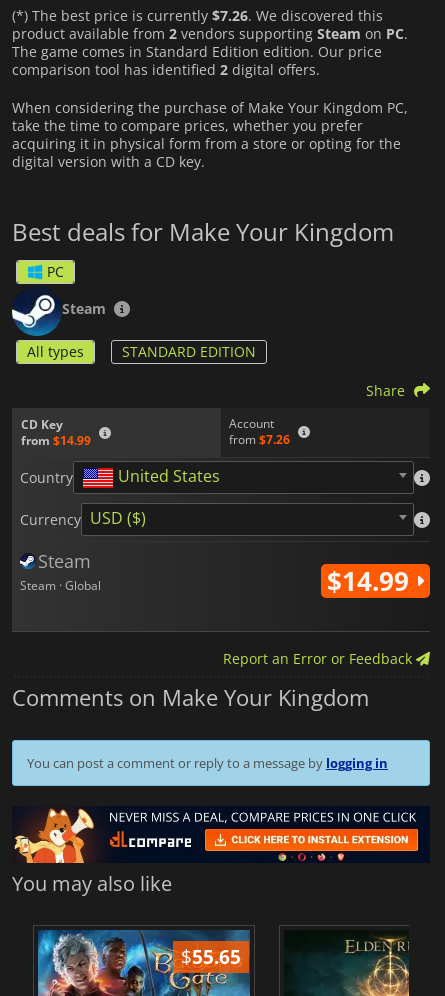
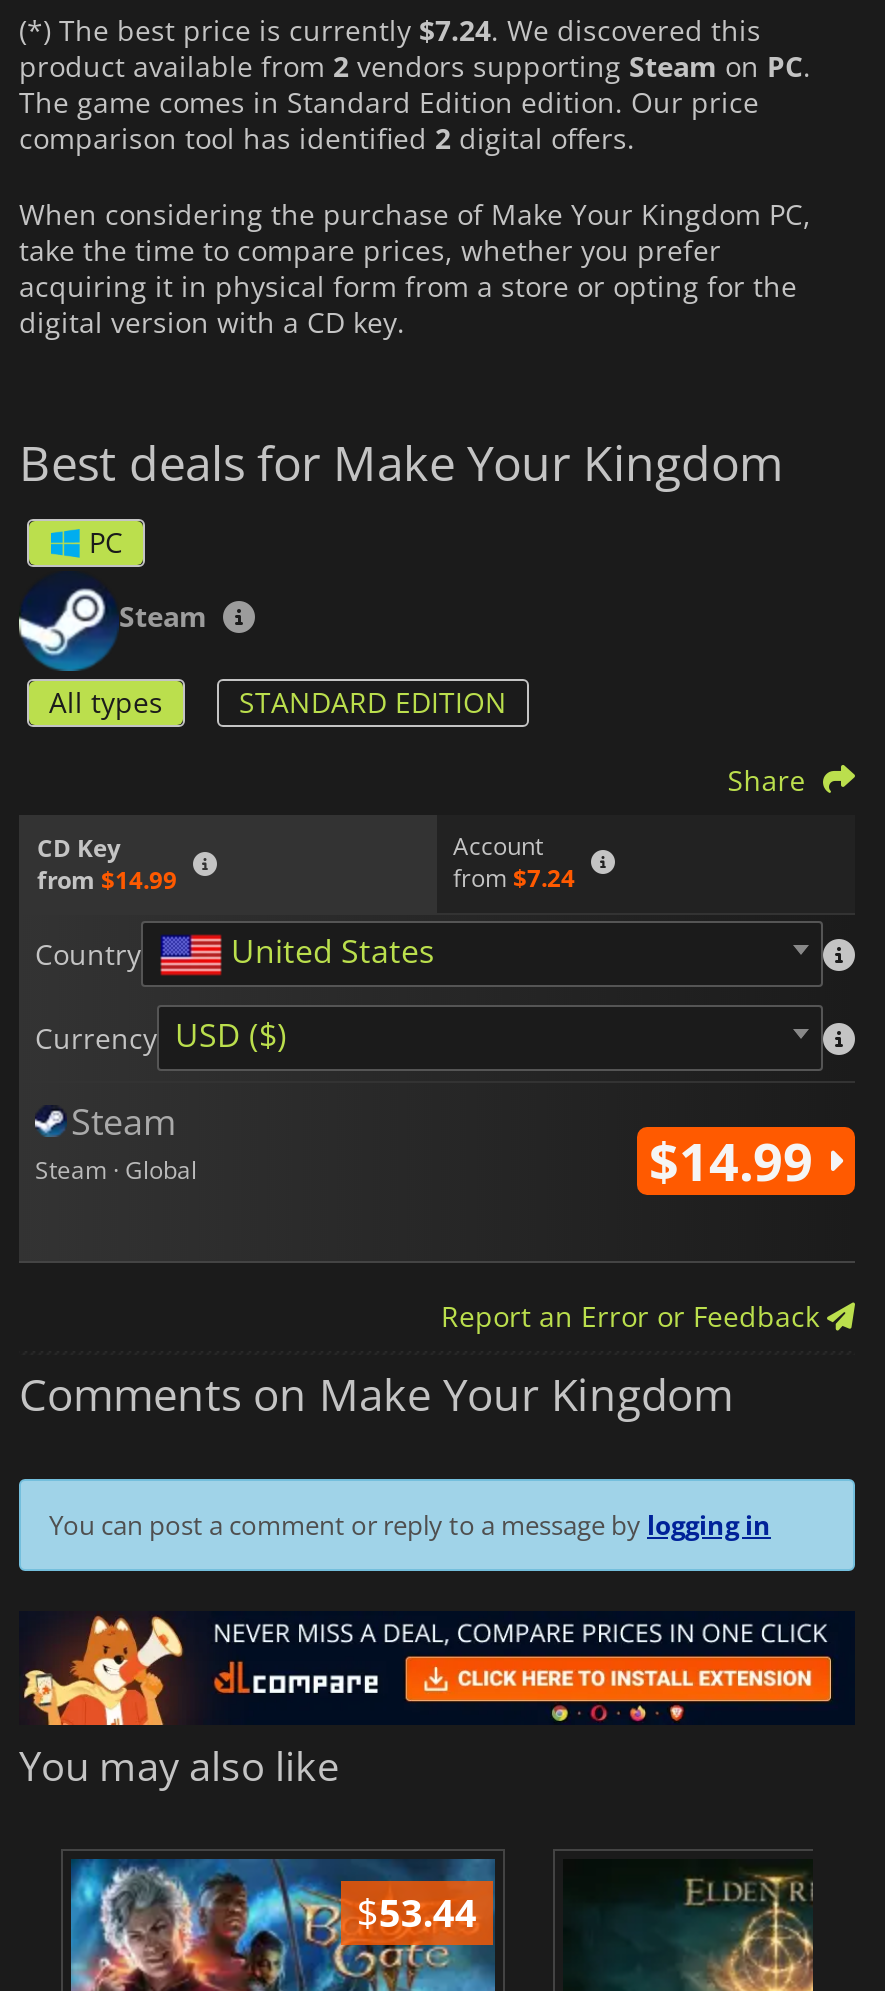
[12,6,383,25] (*) The best price is currently $7.26. We discovered this -> [19,11,761,49] (*) The best price is currently $7.24. We discovered this
[229,431,290,448] from $7.26 -> [453,861,575,895] from $7.24
[181,943,241,970] $55.65 -> [357,1885,477,1939] $53.44

